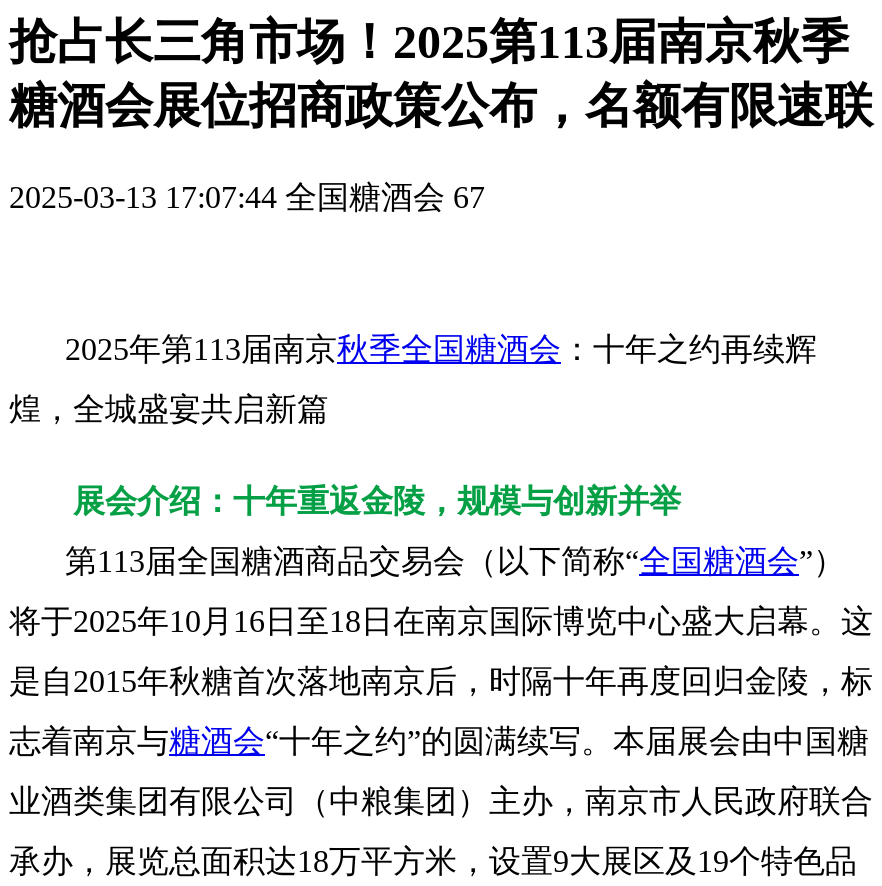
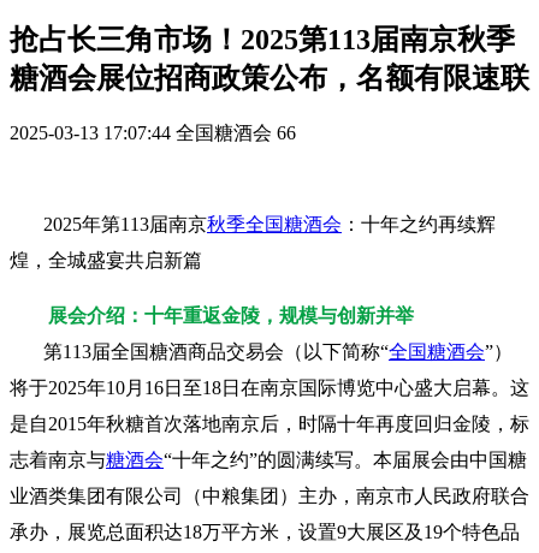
[9,180,485,214] 2025-03-13 17:07:44 全国糖酒会 67 -> [10,122,296,143] 2025-03-13 17:07:44 全国糖酒会 66

